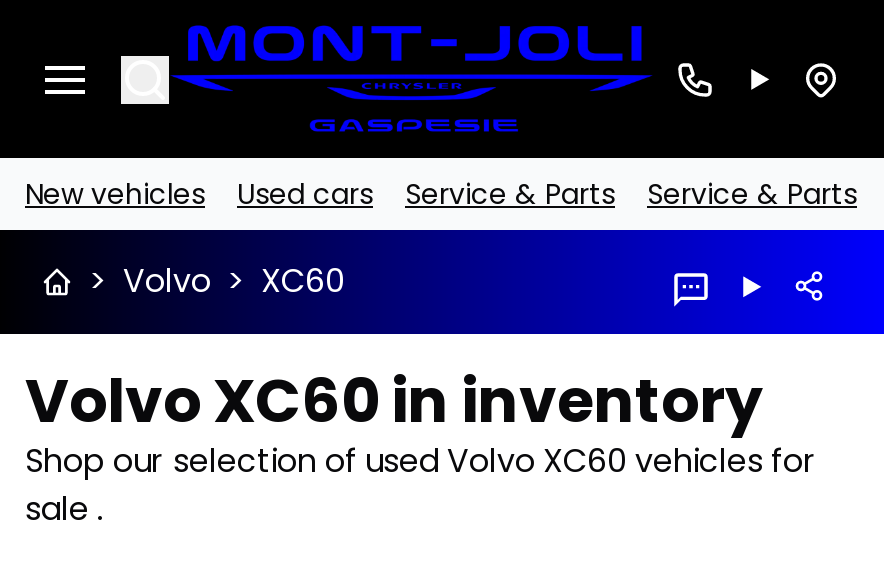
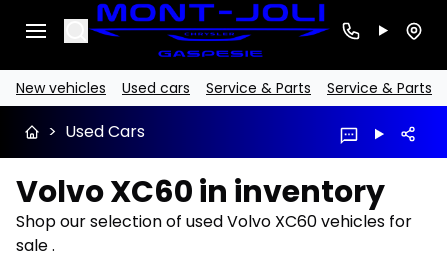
[89,259,345,305] > Volvo > XC60 -> [48,120,145,143] > Used Cars

